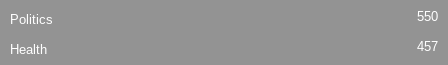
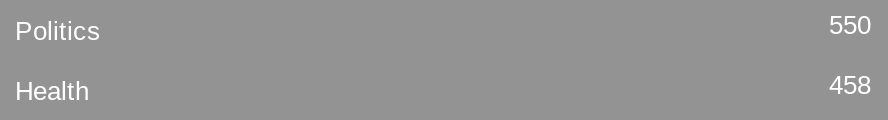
[417,39,438,54] 457 -> [829,70,871,100] 458

